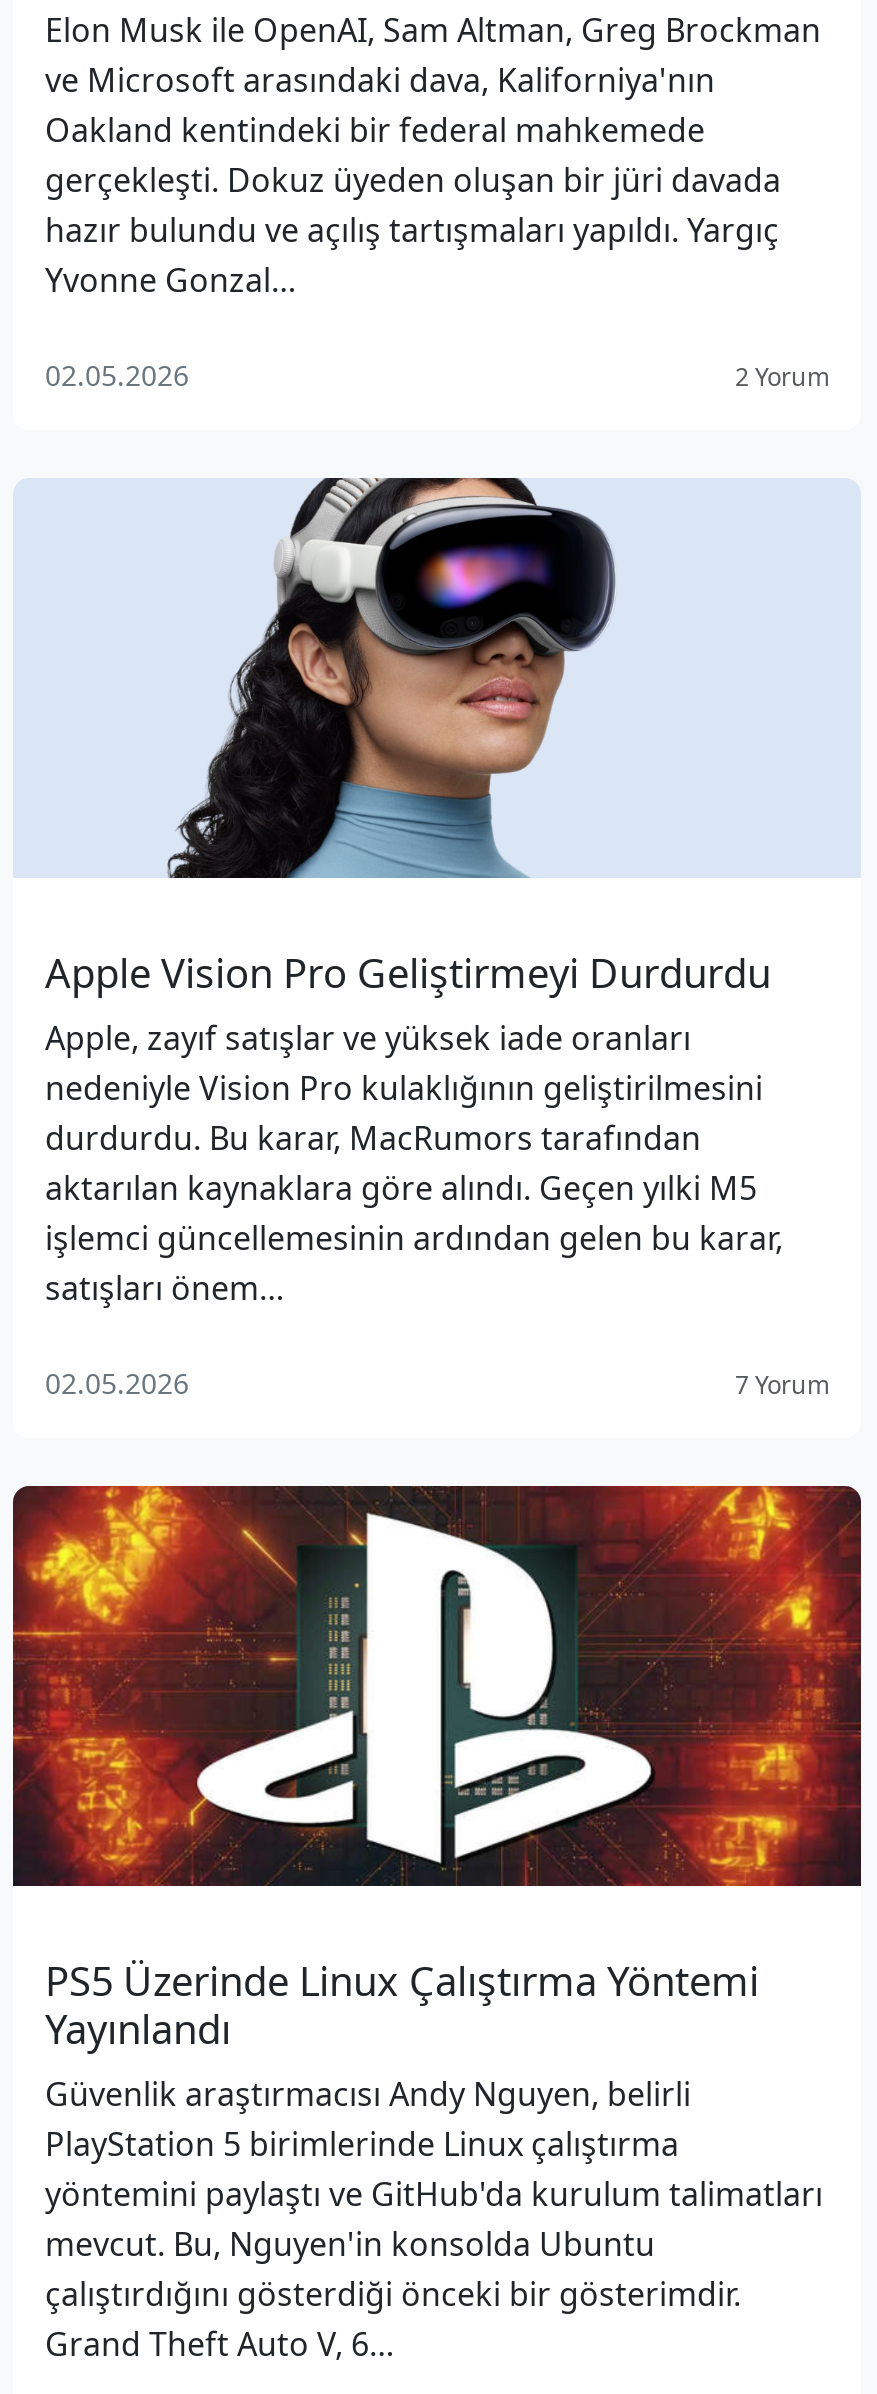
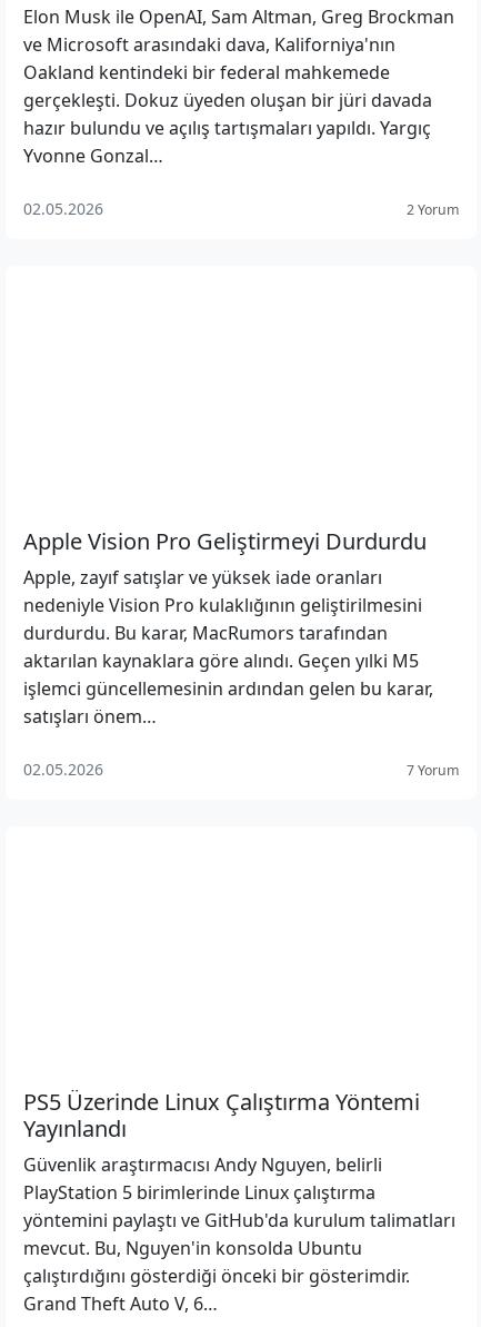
[15,476,859,880] [image] -> none
[11,1484,863,1888] [image] -> none

